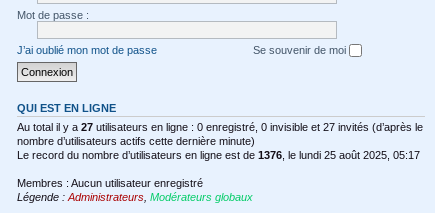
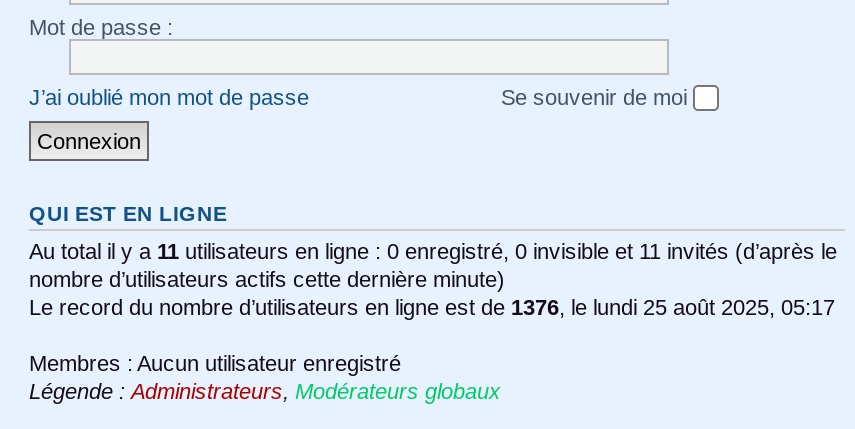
[17,121,423,133] Au total il y a 27 utilisateurs en ligne : 0 enregistré, 0 invisible et 27 invités (d’après le -> [29,239,837,263] Au total il y a 11 utilisateurs en ligne : 0 enregistré, 0 invisible et 11 invités (d’après le

